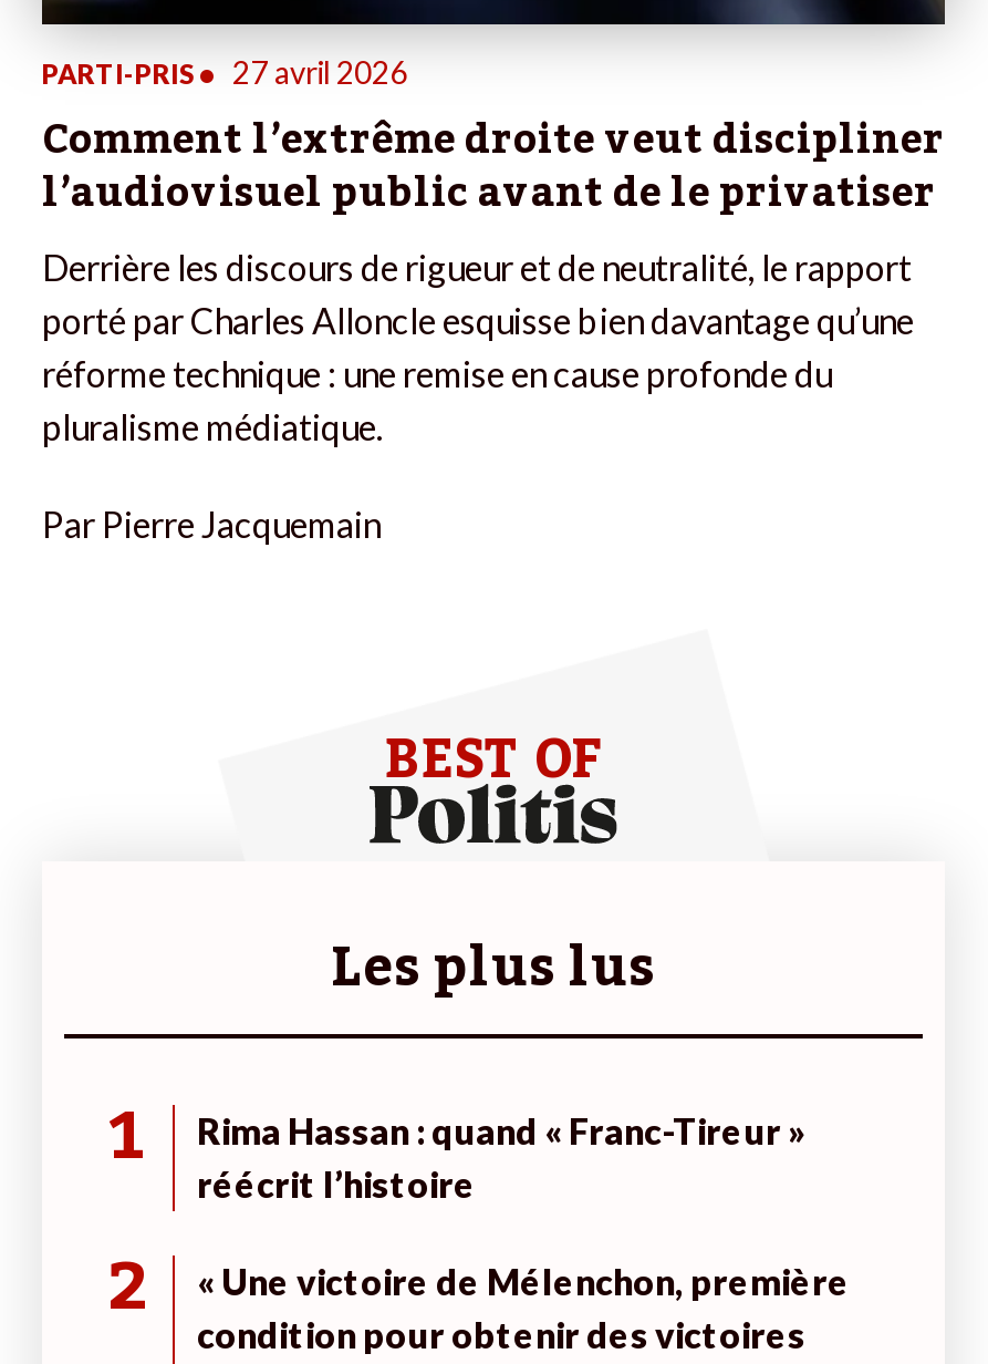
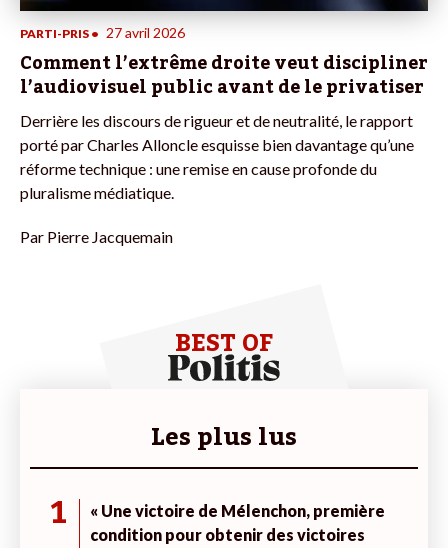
[108,1109,805,1355] Rima Hassan : quand « Franc-Tireur » | réécrit l’histoire | 2 -> none

